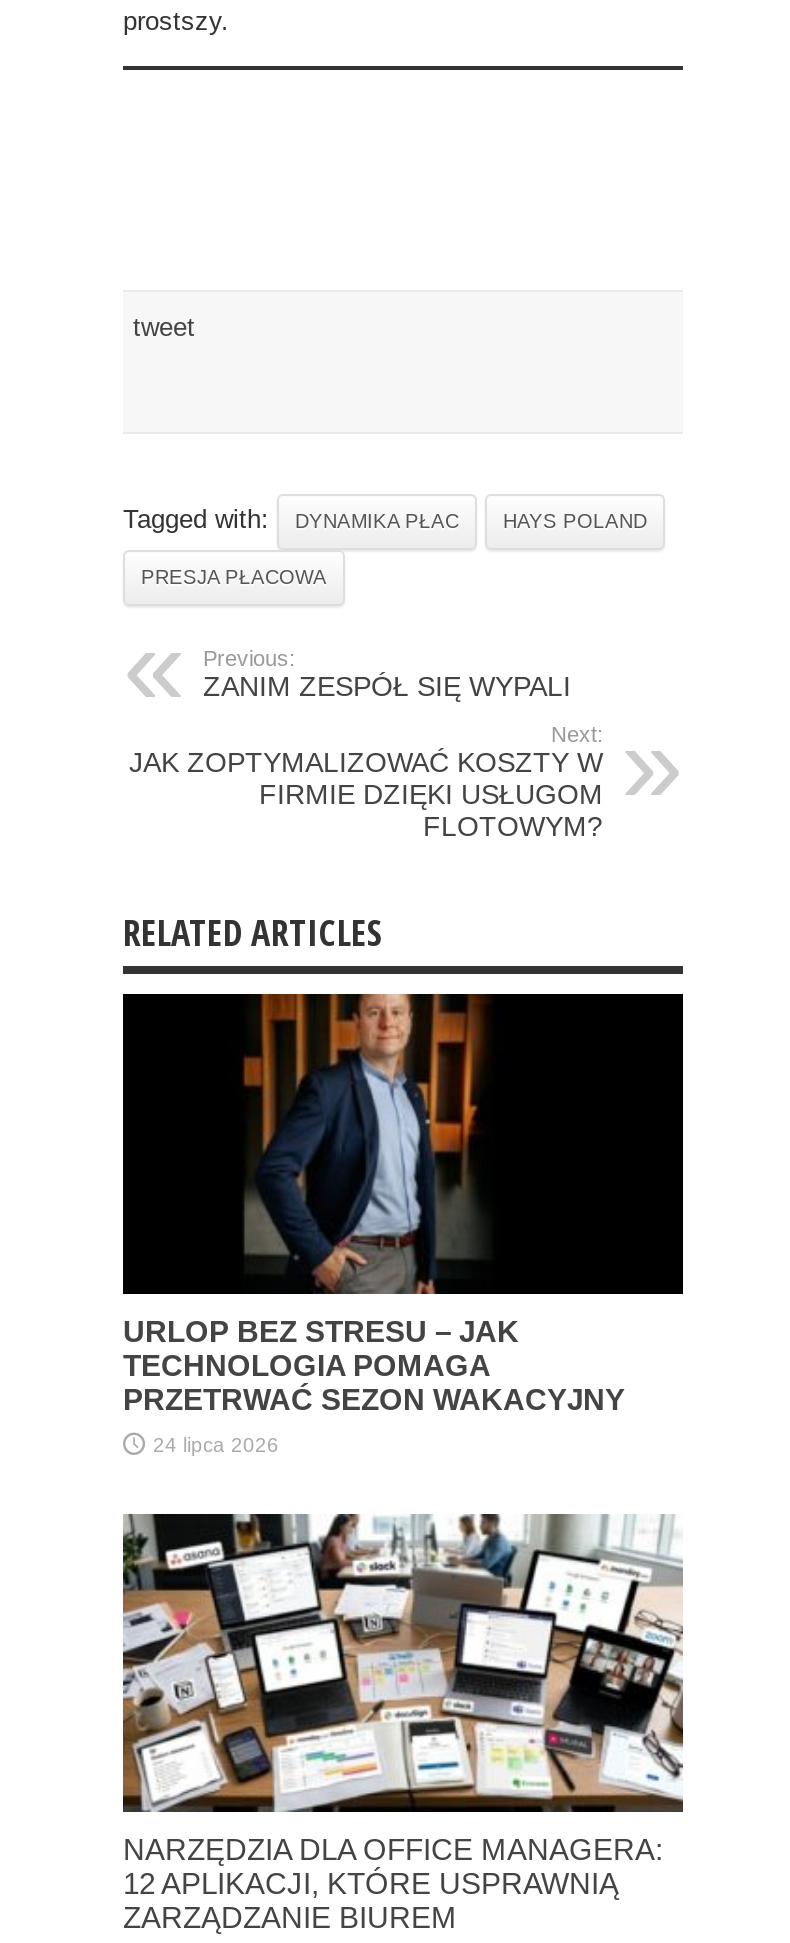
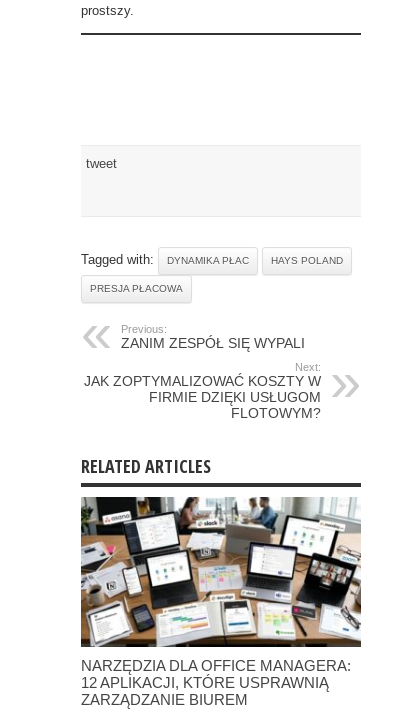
[121,992,685,1455] [image] | URLOP BEZ STRESU – JAK | TECHNOLOGIA POMAGA | PRZETRWAĆ SEZON WAKACYJNY | 24 lipca 2026 -> none

